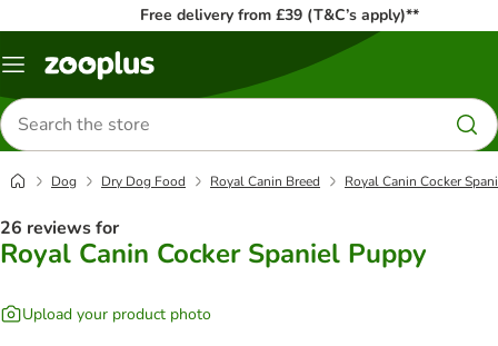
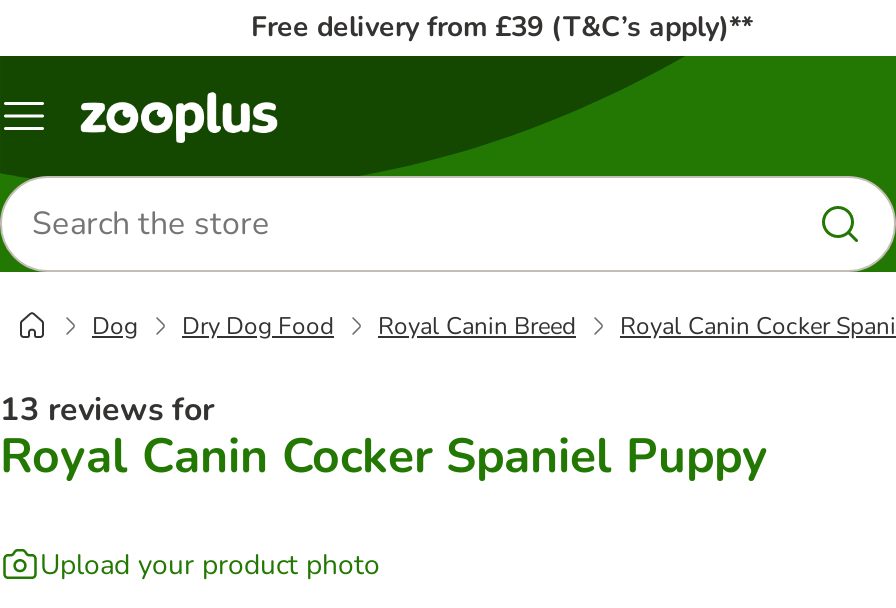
[0,216,119,240] 26 reviews for -> [0,388,214,432] 13 reviews for

